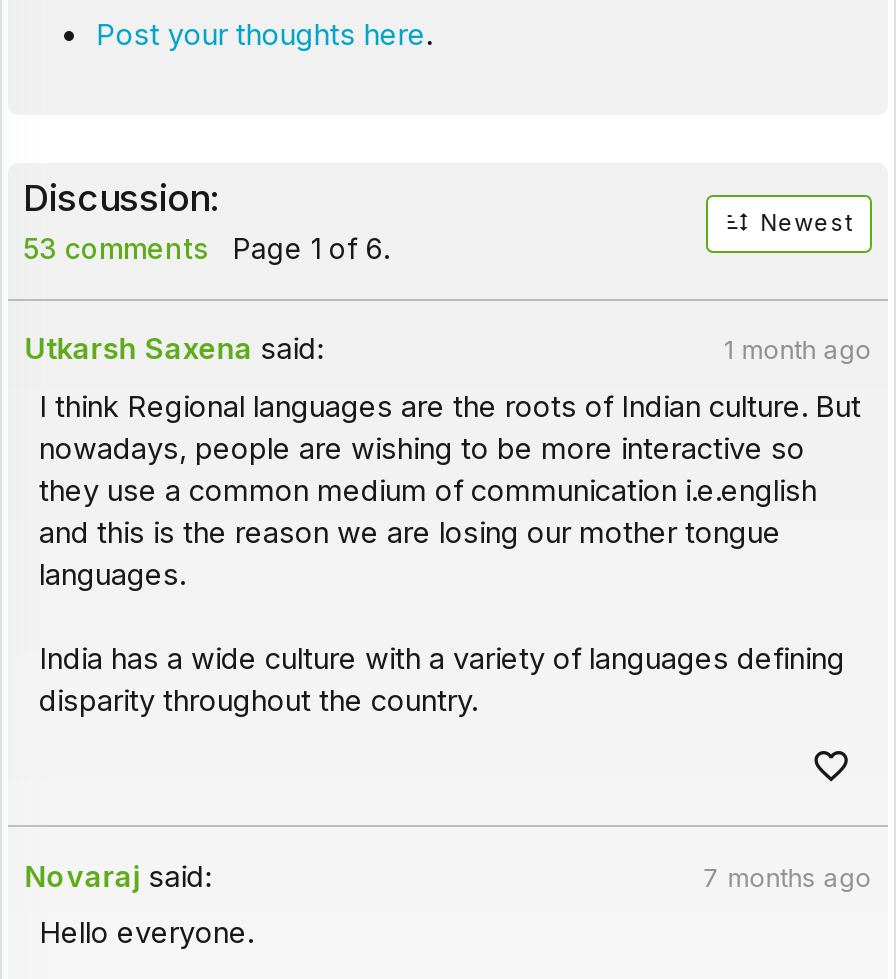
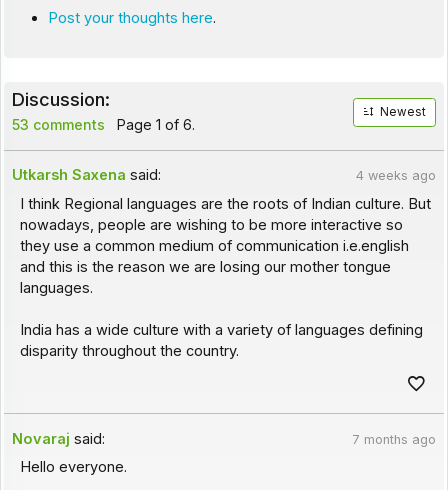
[723,336,871,366] 1 month ago -> [356,168,436,183] 4 weeks ago

